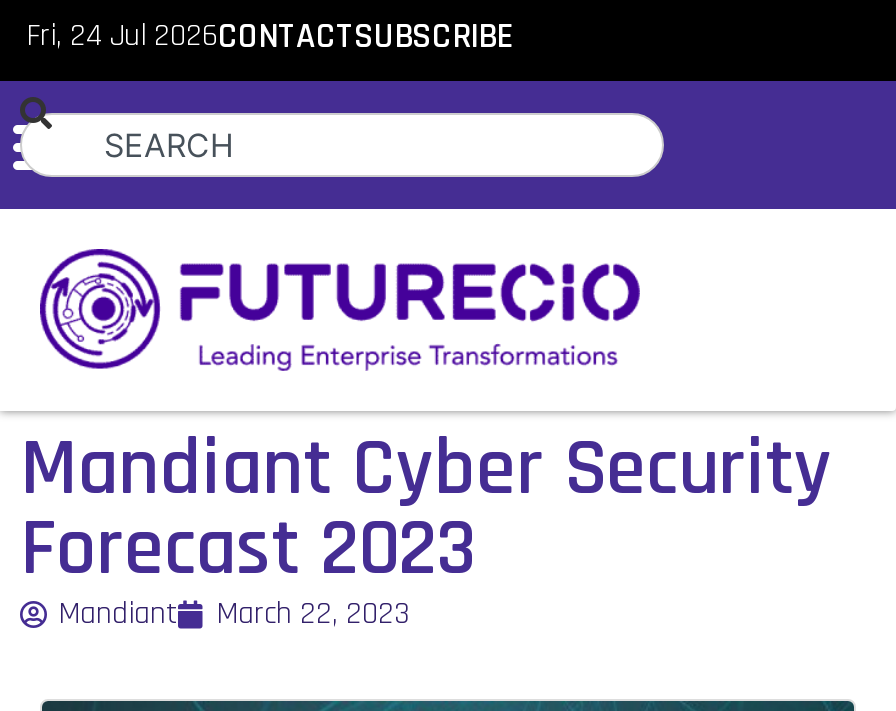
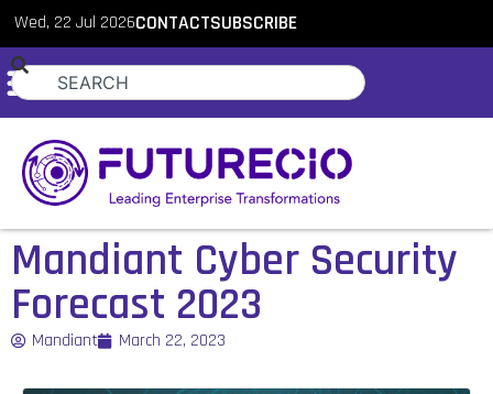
[26,15,512,59] Fri, 24 Jul 2026CONTACTSUBSCRIBE -> [14,11,297,35] Wed, 22 Jul 2026CONTACTSUBSCRIBE

